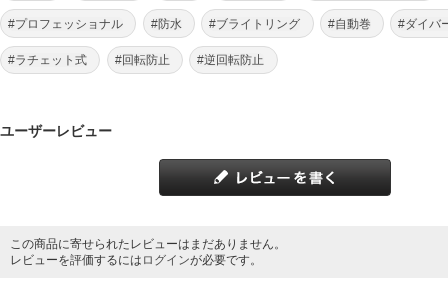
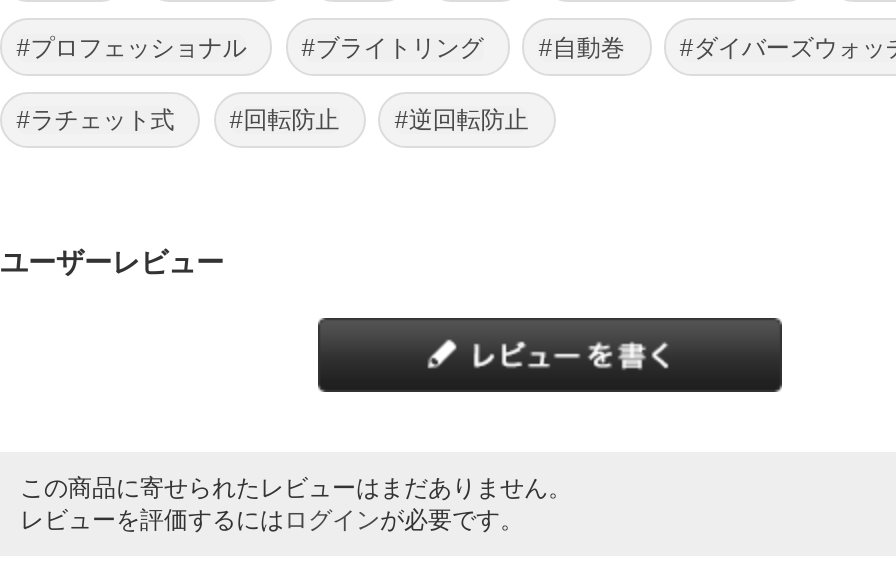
[151,17,182,31] #防水 -> none

